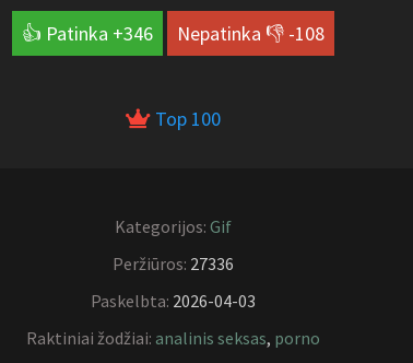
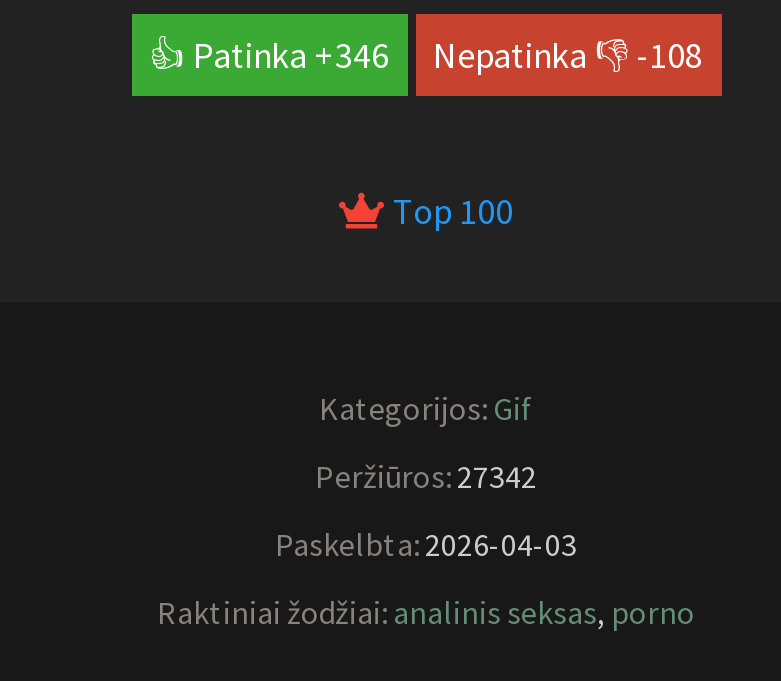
[112,253,233,275] Peržiūros: 27336 -> [315,457,537,497] Peržiūros: 27342

